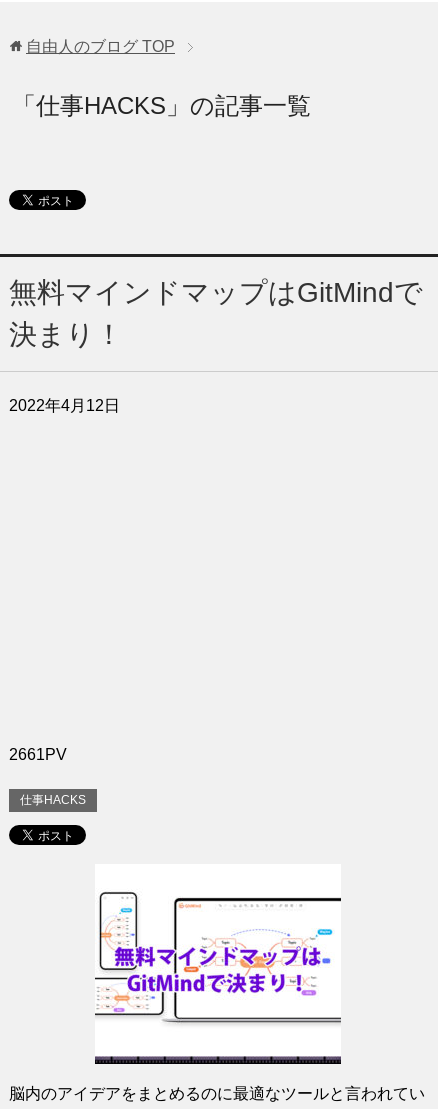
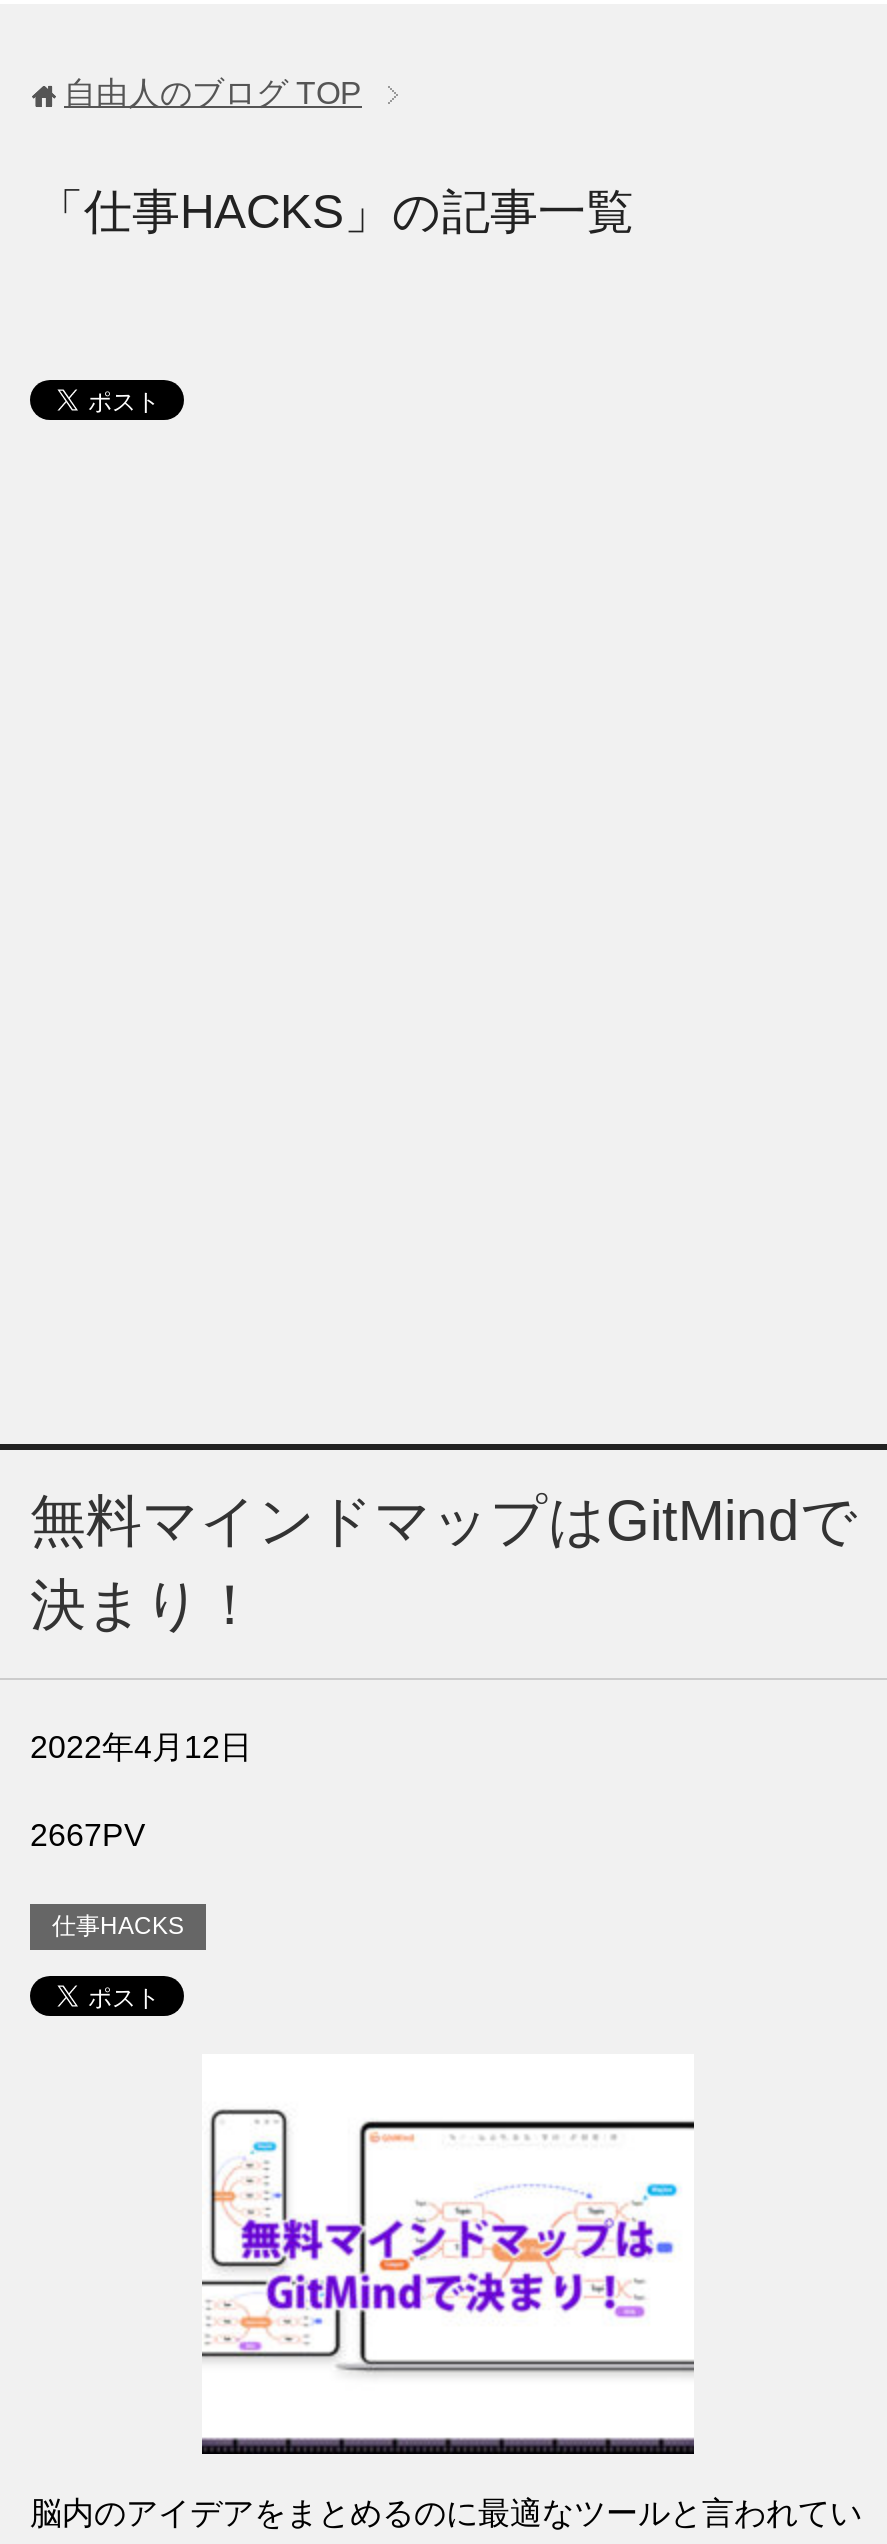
moved [9,277,423,414] -> [30,1490,858,1764]: 無料マインドマップはGitMindで | 決まり！ | 2022年4月12日
[9,746,67,763] 2661PV -> [30,1818,146,1852] 2667PV

